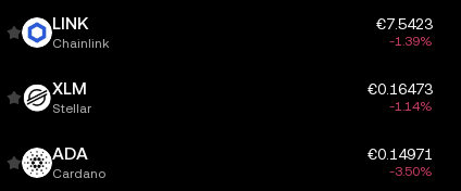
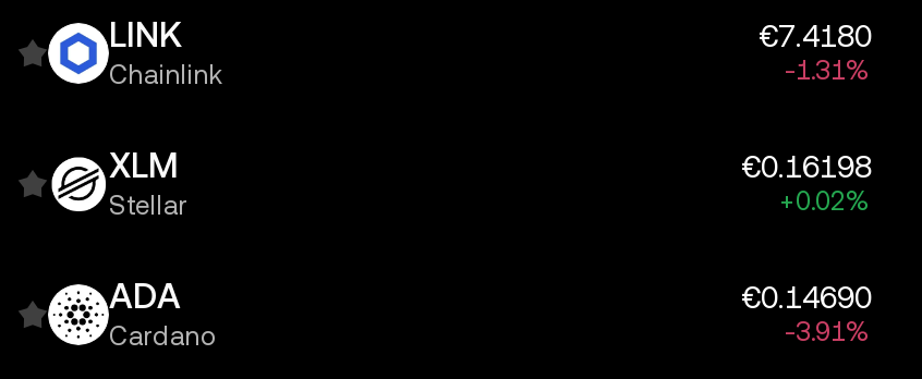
[376,15,433,33] €7.5423 -> [759,19,872,53] €7.4180
[389,34,433,49] -1.39% -> [785,56,872,86] -1.31%
[367,80,433,98] €0.16473 -> [741,149,872,184] €0.16198
[389,99,433,114] -1.14% -> [780,186,872,217] +0.02%
[367,145,433,163] €0.14971 -> [741,280,872,315] €0.14690
[389,164,433,179] -3.50% -> [785,317,872,347] -3.91%

